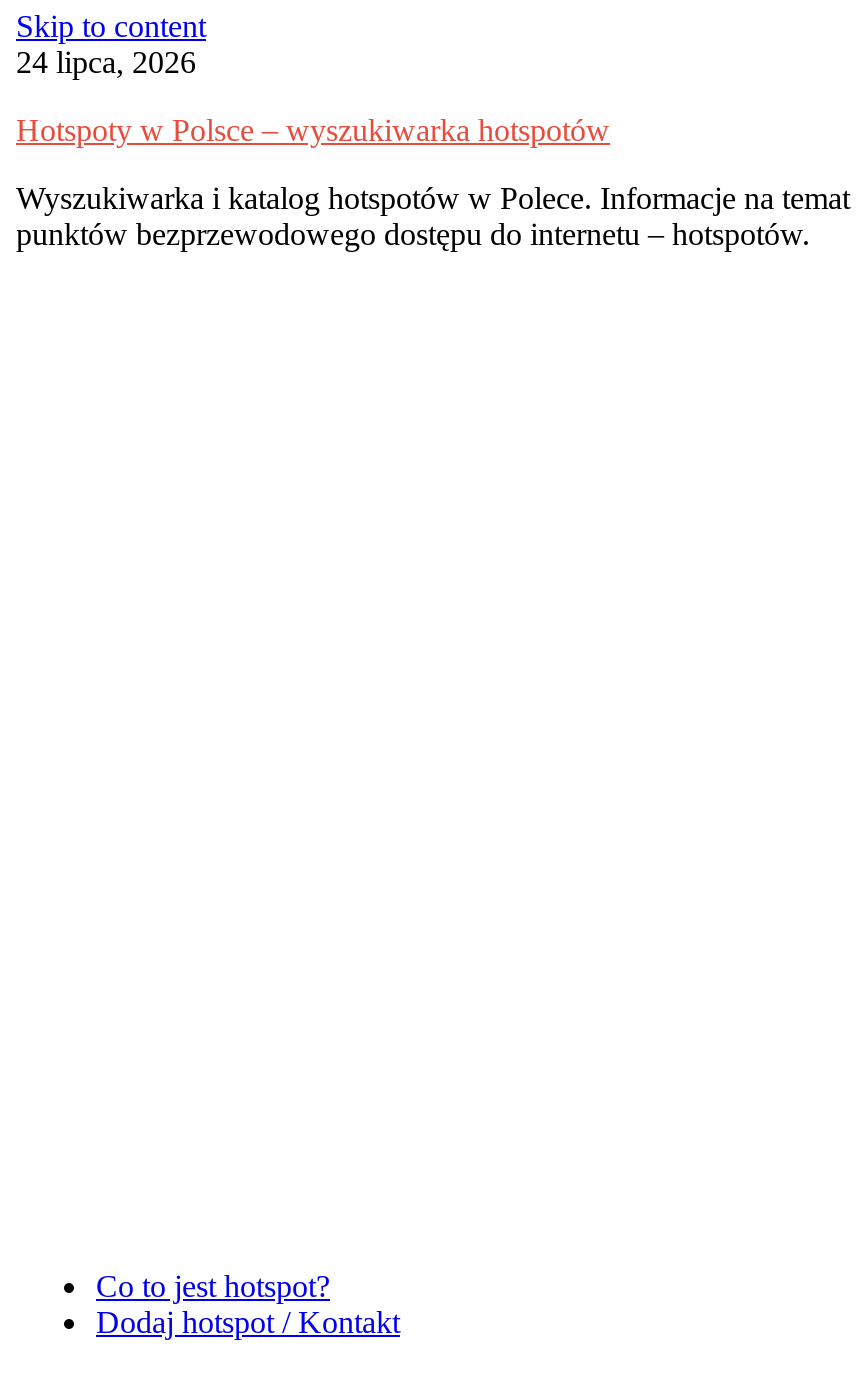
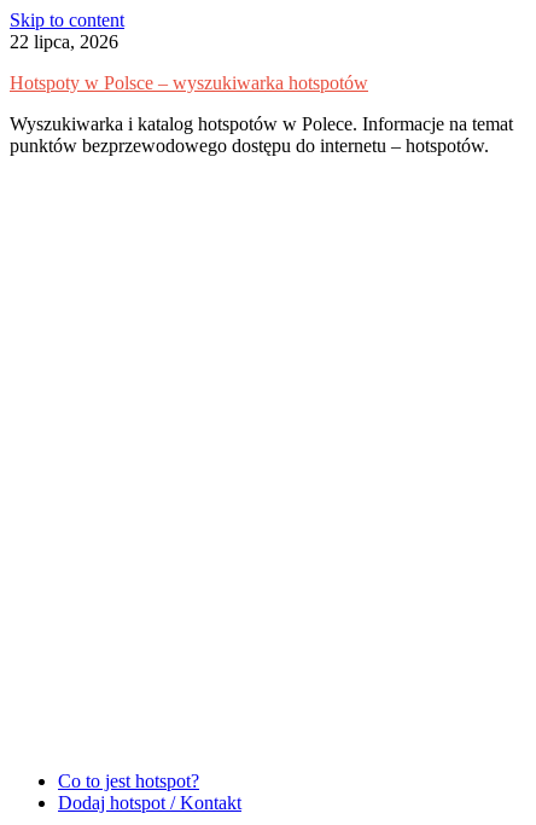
[16,45,196,79] 24 lipca, 2026 -> [10,31,118,52] 22 lipca, 2026

